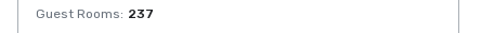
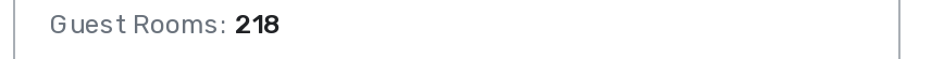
[36,6,154,21] Guest Rooms: 237 -> [50,10,281,40] Guest Rooms: 218

